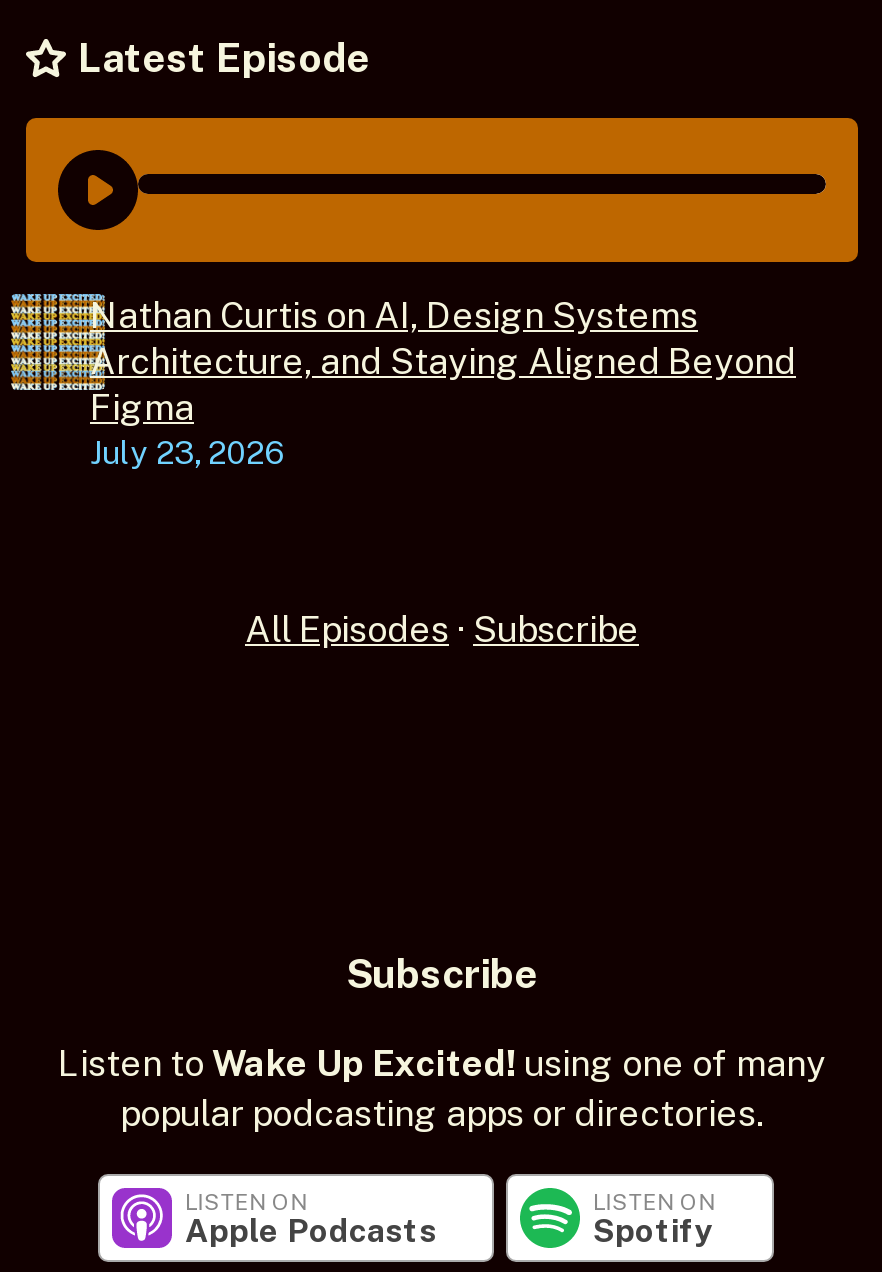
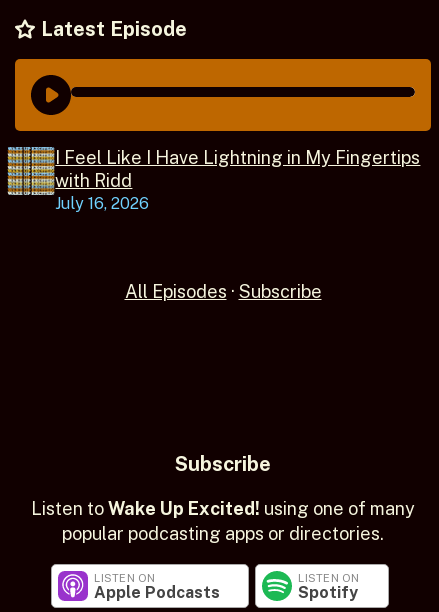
[90,294,796,472] Nathan Curtis on AI, Design Systems | Architecture, and Staying Aligned Beyond | Figma | July 23, 2026 -> [55,147,420,213] I Feel Like I Have Lightning in My Fingertips | with Ridd | July 16, 2026

